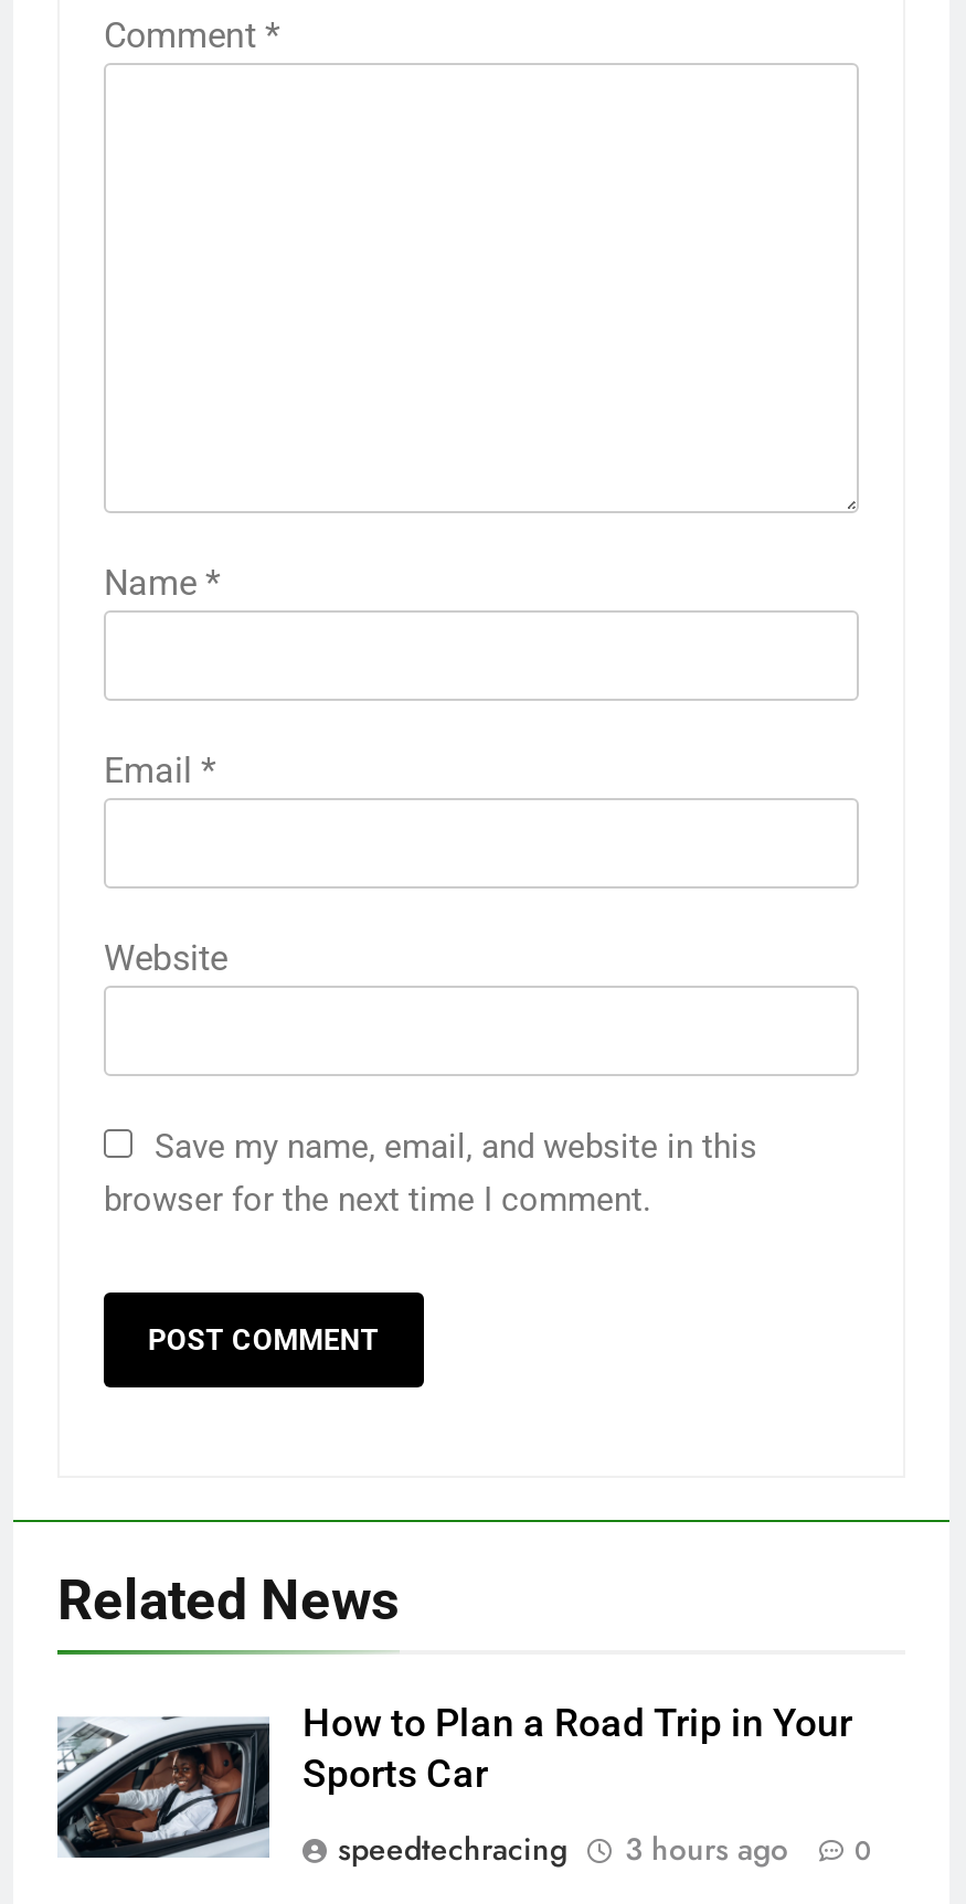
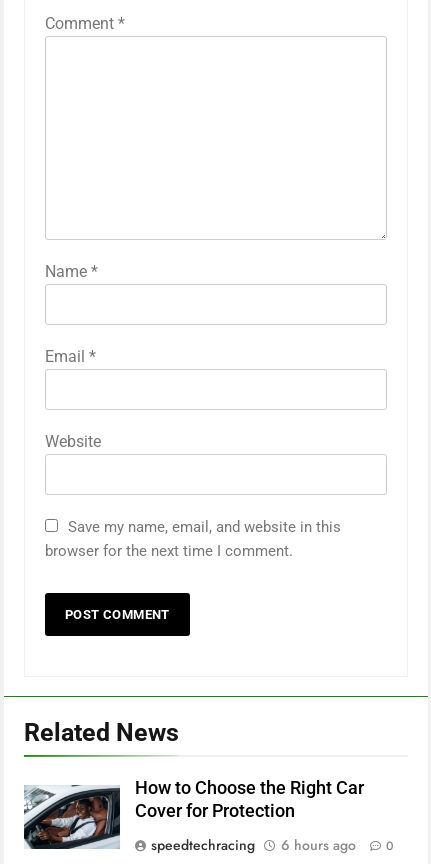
[302,1702,852,1797] How to Plan a Road Trip in Your | Sports Car -> [135,778,364,821] How to Choose the Right Car | Cover for Protection
[338,1828,872,1872] speedtechracing 3 hours ago 0 -> [151,835,394,855] speedtechracing 6 hours ago 0

